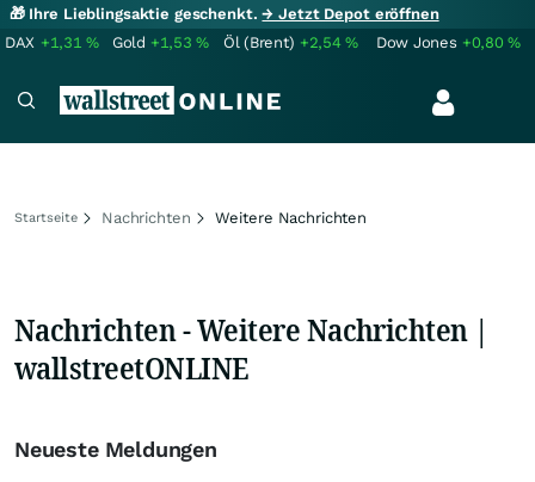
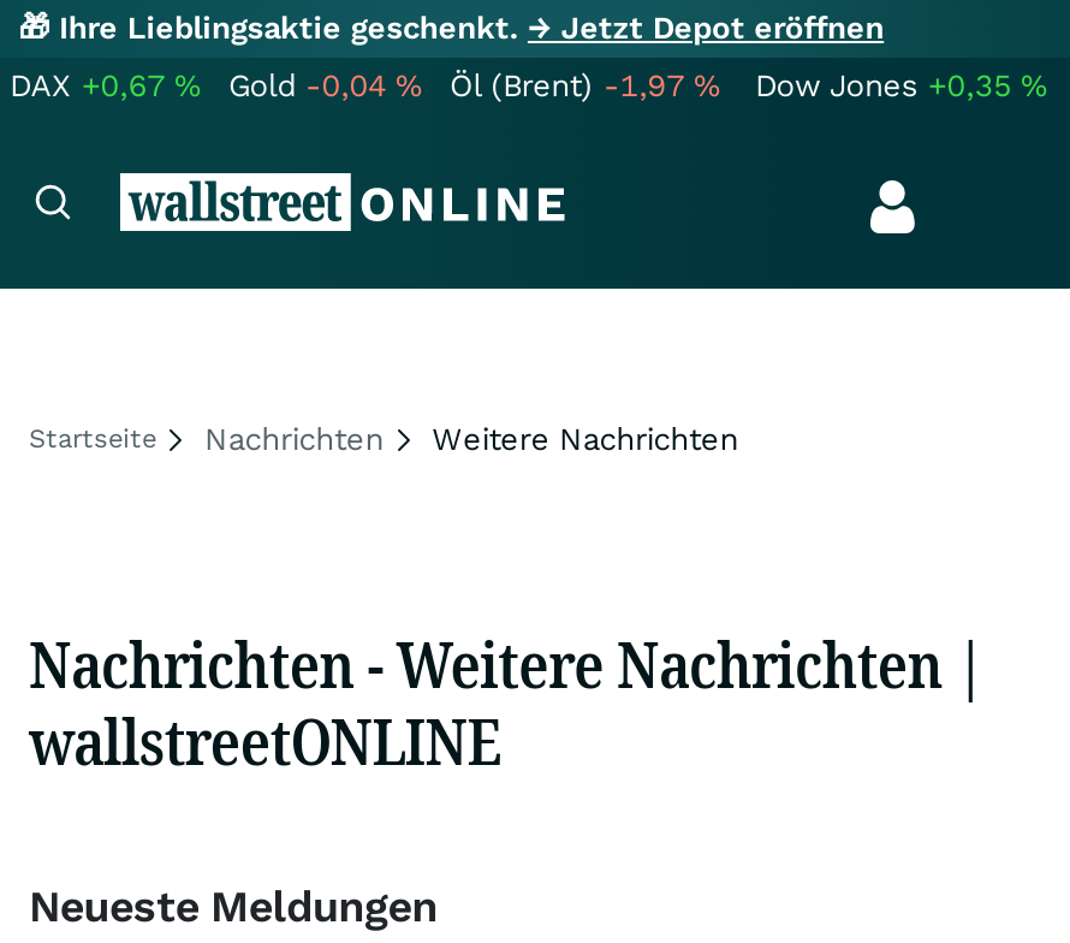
[5,33,99,51] DAX +1,31% -> [10,67,200,103] DAX +0,67%
[112,33,209,51] Gold +1,53% -> [228,67,421,103] Gold -0,04%
[223,33,358,51] Öl (Brent) +2,54% -> [450,67,719,103] Öl (Brent) -1,97%
[376,33,521,51] Dow Jones +0,80% -> [755,67,1046,103] Dow Jones +0,35%

